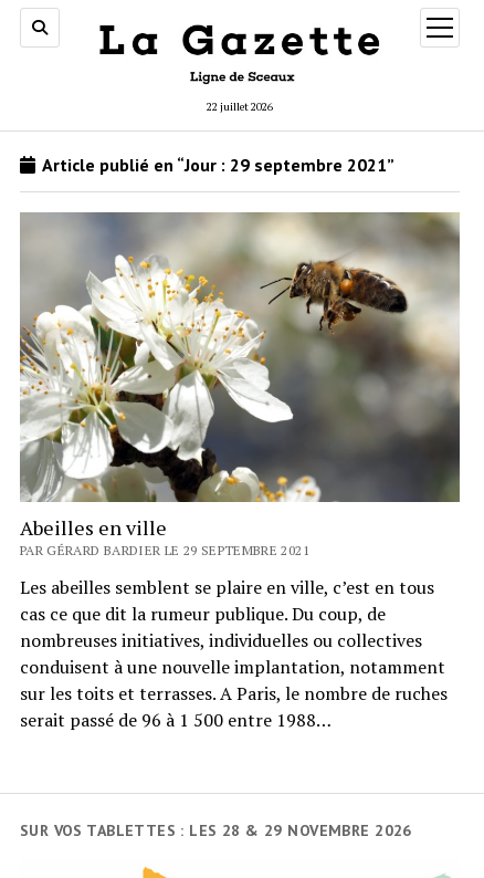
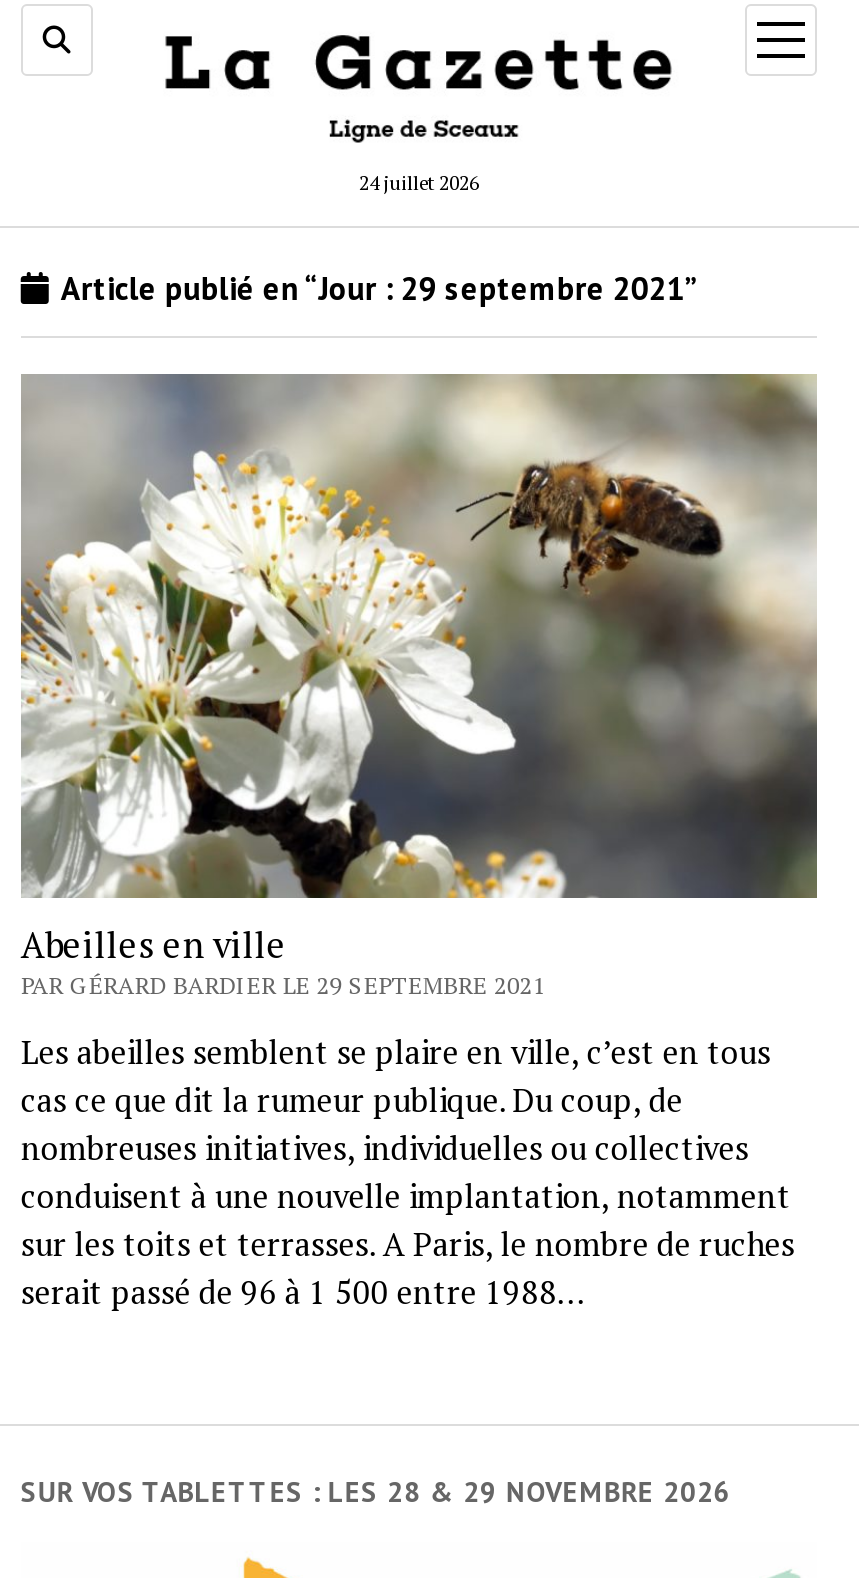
[207,99,273,114] 22 juillet 2026 -> [359,170,479,196] 24 juillet 2026

